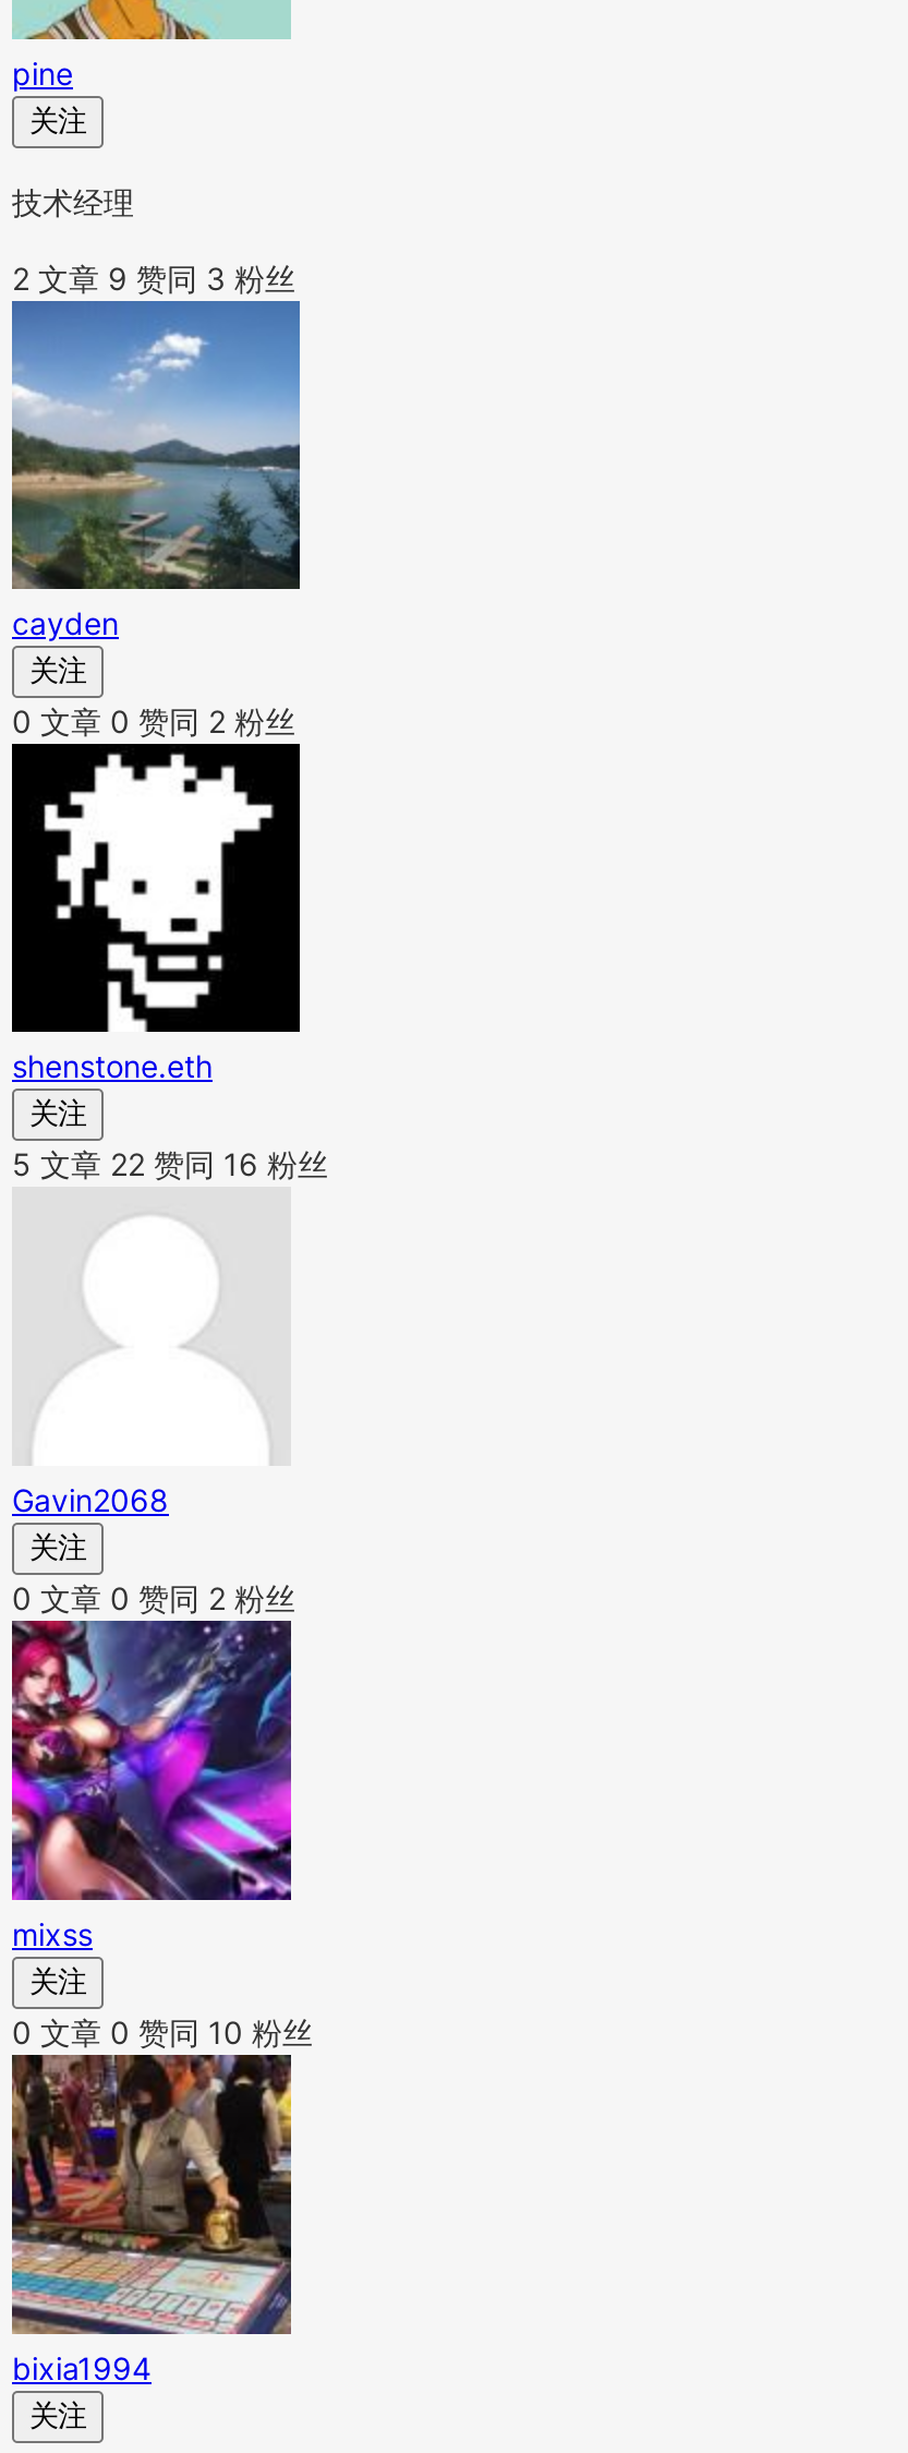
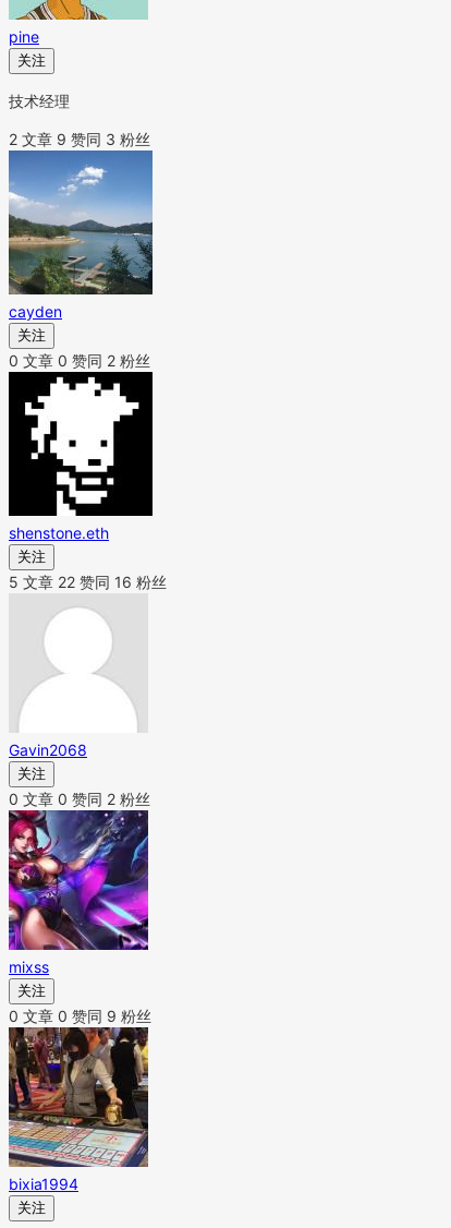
[12,2013,313,2050] 0 文章 0 赞同 10 粉丝 -> [9,1006,151,1025] 0 文章 0 赞同 9 粉丝

